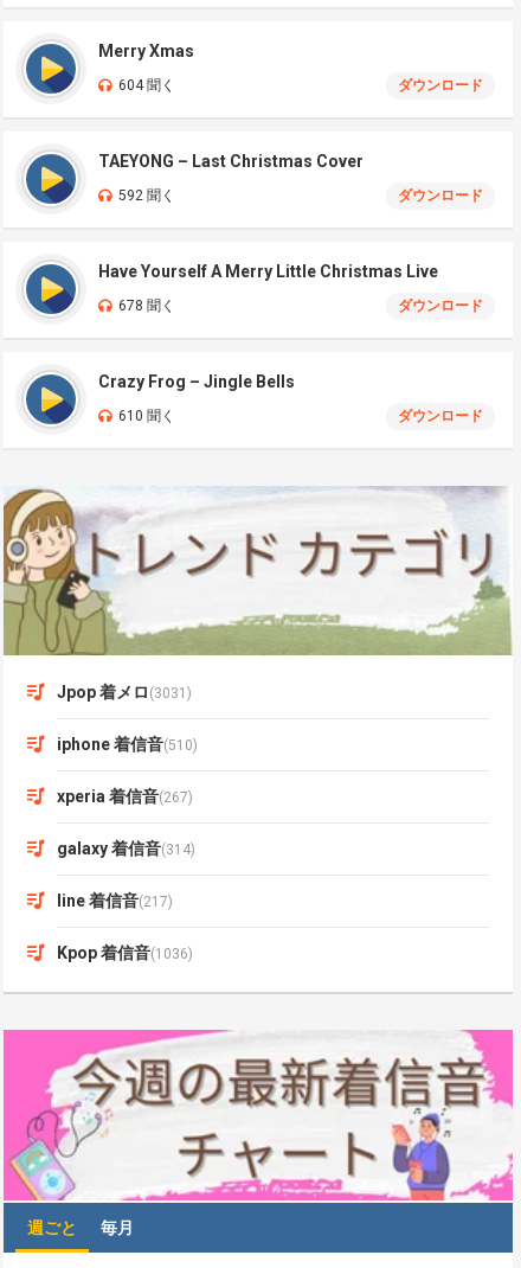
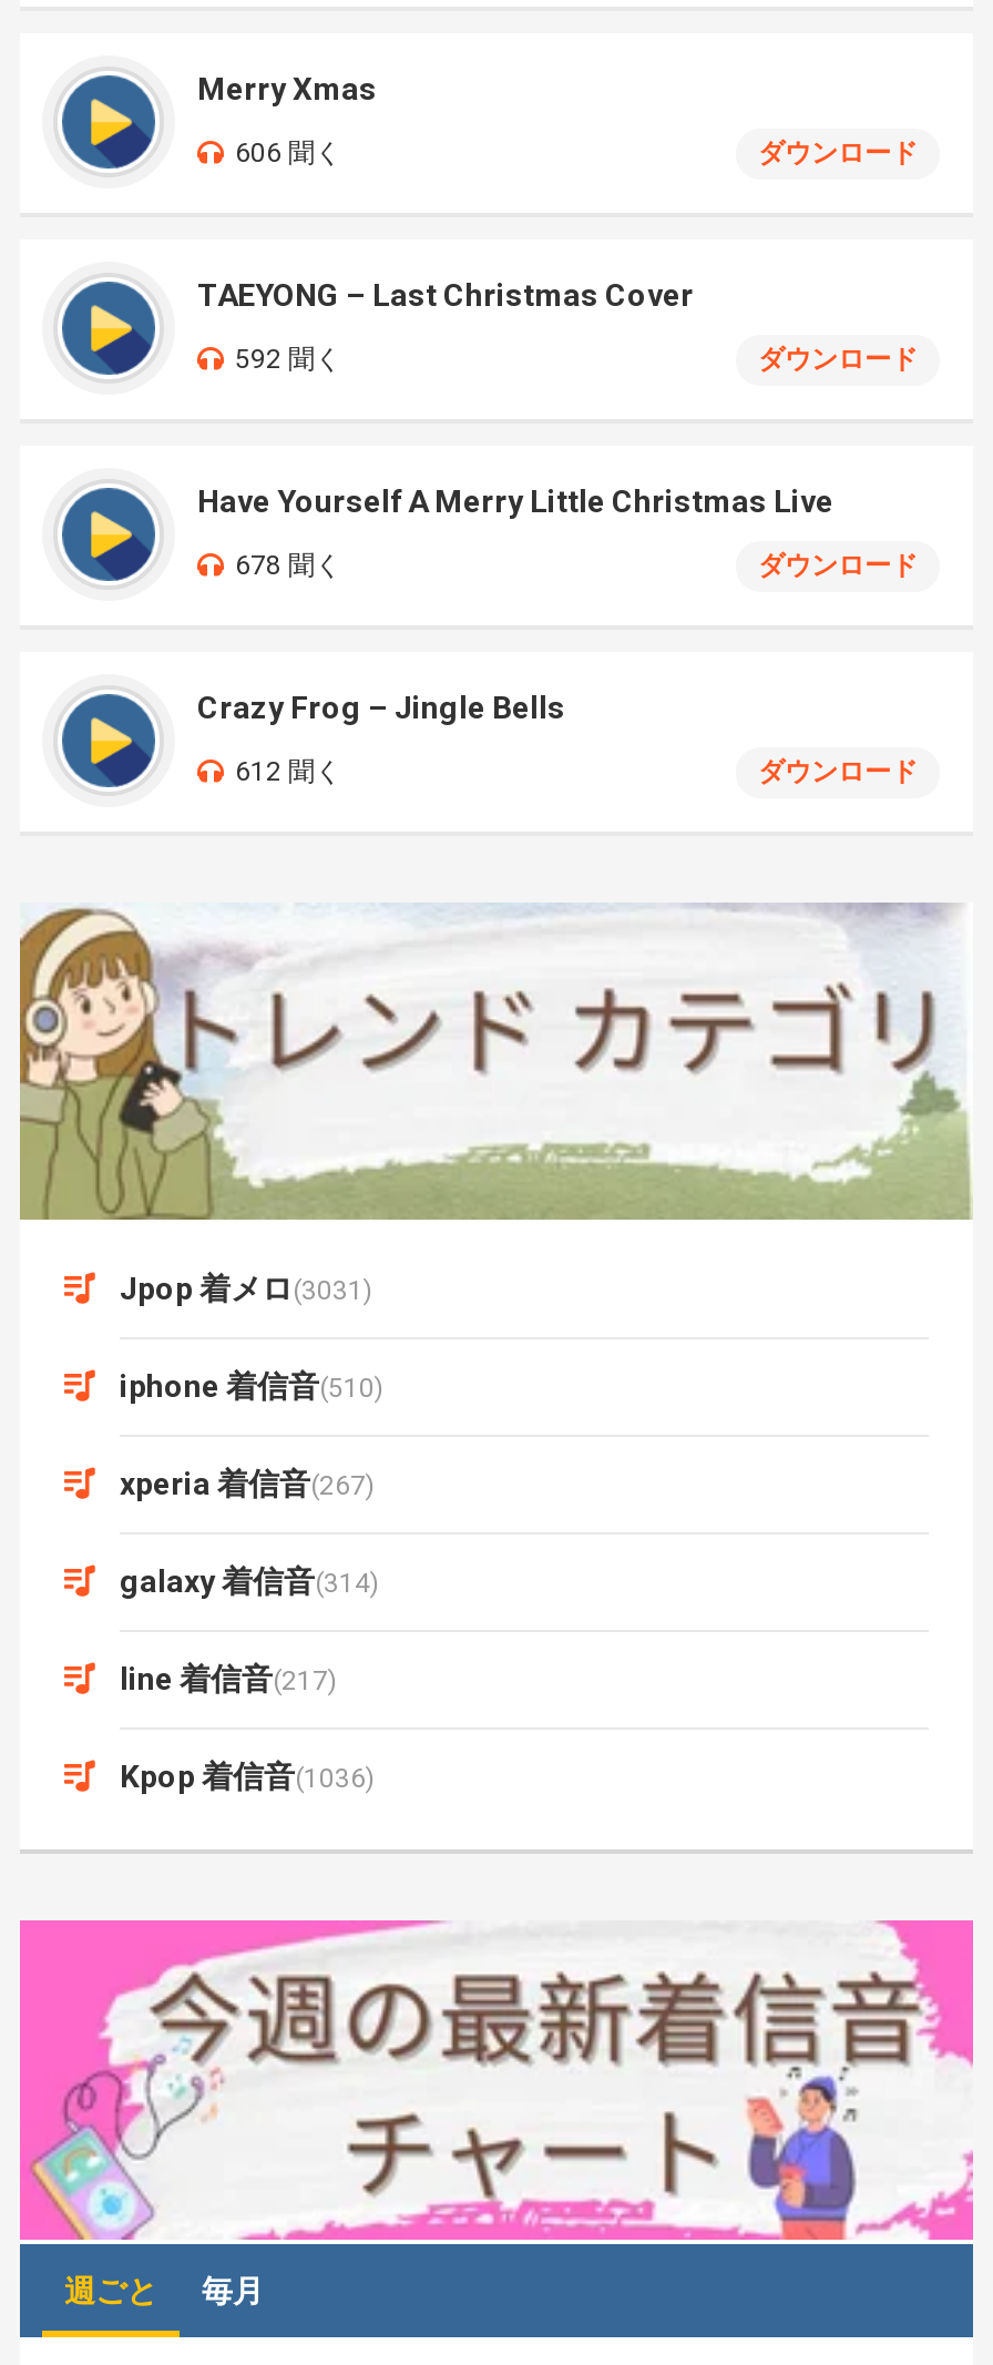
[118,77,175,94] 604 聞く -> [235,137,341,169] 606 聞く
[118,408,175,424] 610 聞く -> [235,756,341,787] 612 聞く

